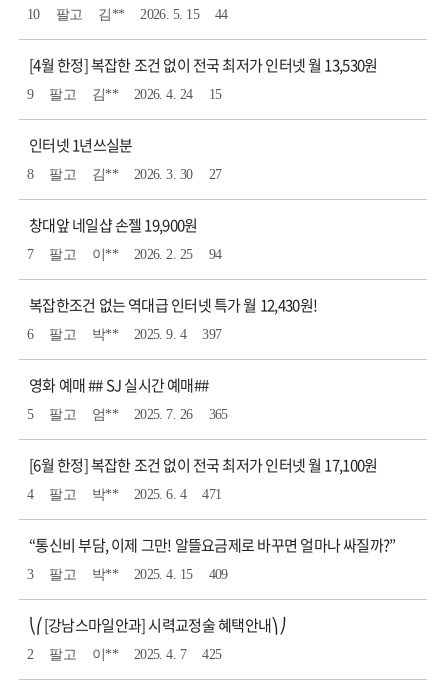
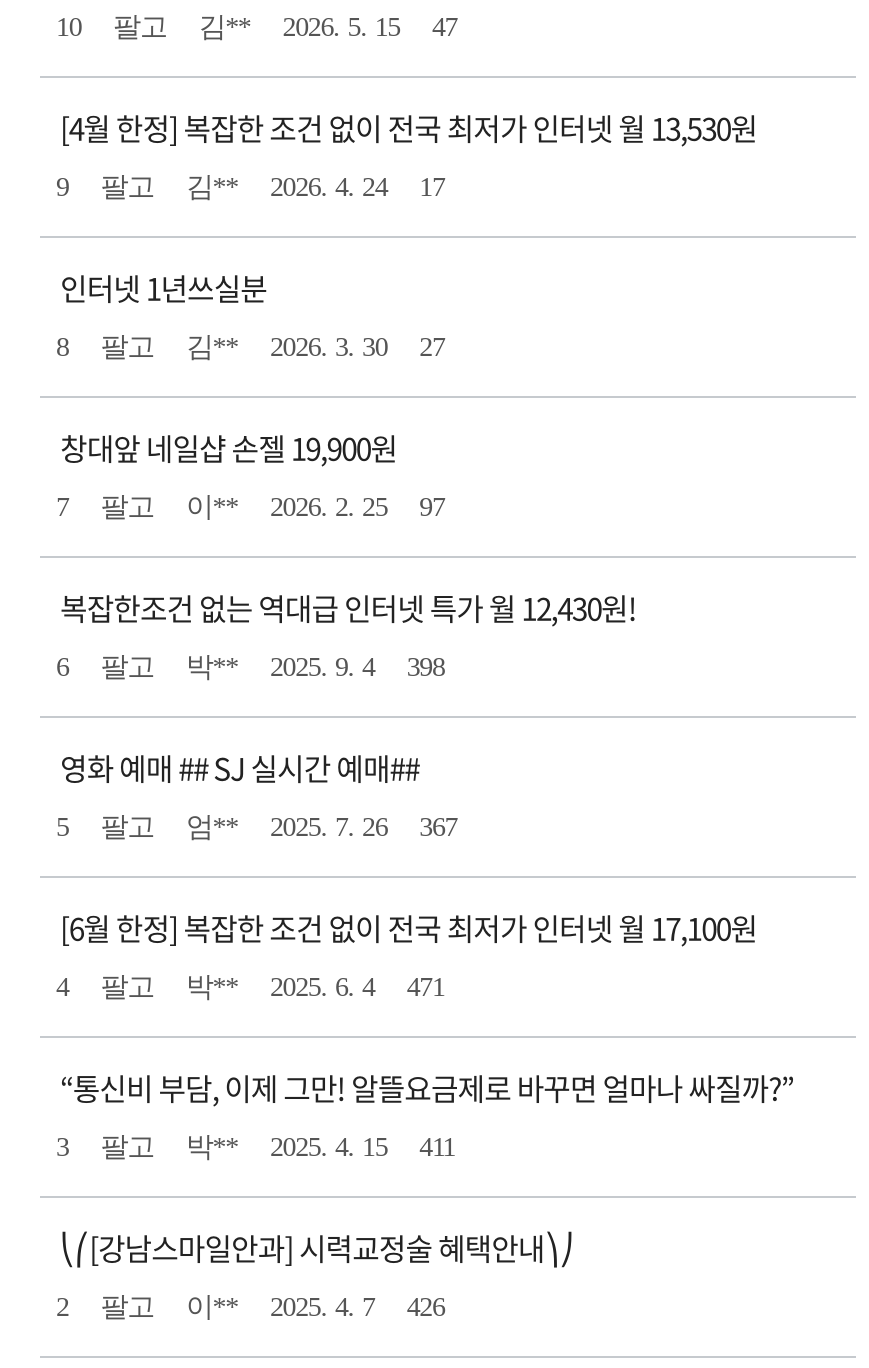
[27,7,228,22] 10 팔고 김** 2026. 5. 15 44 -> [56,12,457,42] 10 팔고 김** 2026. 5. 15 47
[27,87,221,102] 9 팔고 김** 2026. 4. 24 15 -> [56,172,445,202] 9 팔고 김** 2026. 4. 24 17
[209,247,221,262] 94 -> [419,492,445,522] 97
[27,327,221,342] 6 팔고 박** 2025. 9. 4 397 -> [56,652,445,682] 6 팔고 박** 2025. 9. 4 398
[27,407,228,422] 5 팔고 엄** 2025. 7. 26 365 -> [56,812,457,842] 5 팔고 엄** 2025. 7. 26 367
[27,567,228,582] 3 팔고 박** 2025. 4. 15 409 -> [56,1132,455,1162] 3 팔고 박** 2025. 4. 15 411
[202,647,221,662] 425 -> [407,1292,445,1322] 426

